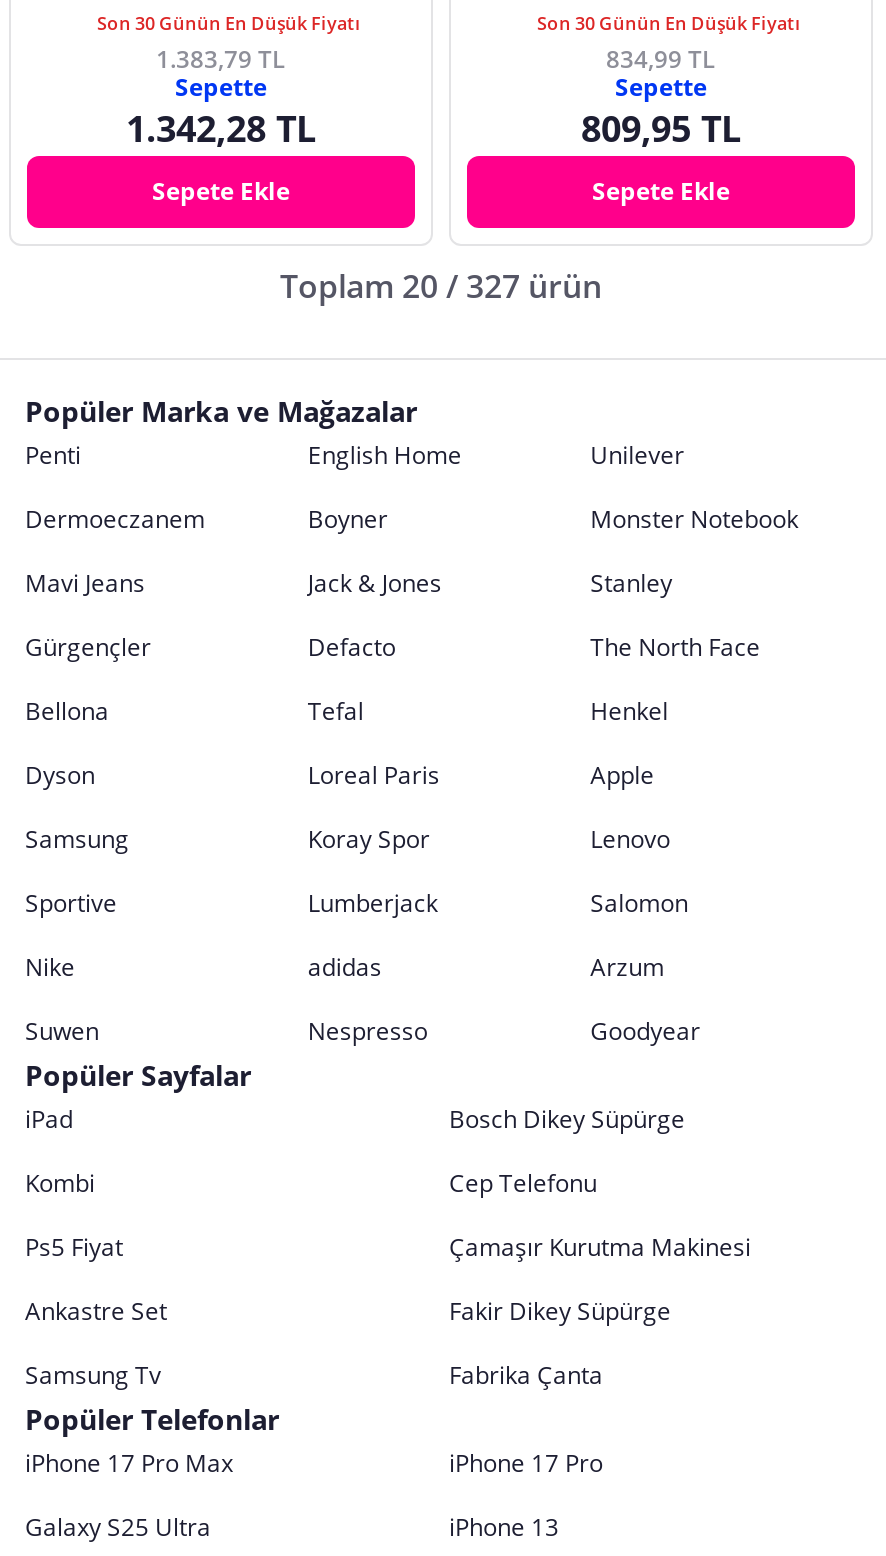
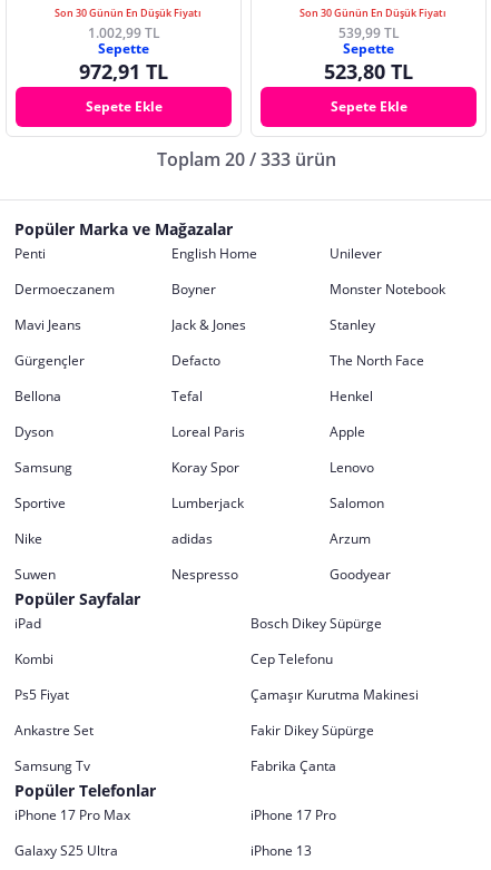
[156,42,286,76] 1.383,79 TL -> [87,23,160,42] 1.002,99 TL
[606,42,716,76] 834,99 TL -> [338,23,399,42] 539,99 TL
[126,104,316,152] 1.342,28 TL -> [79,58,168,85] 972,91 TL
[581,104,741,152] 809,95 TL -> [324,58,413,85] 523,80 TL
[280,264,602,308] Toplam 20 / 327 ürün -> [156,147,336,171] Toplam 20 / 333 ürün

